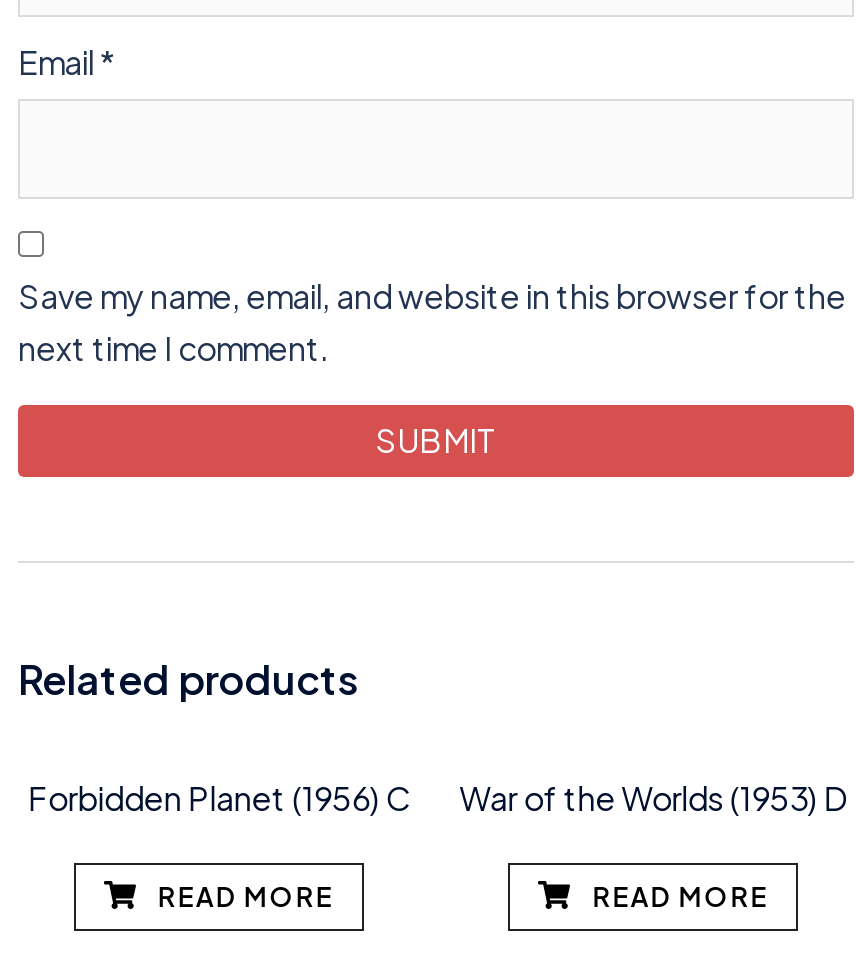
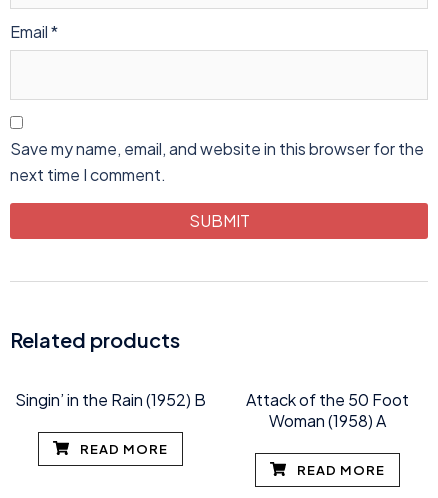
[28,777,410,819] Forbidden Planet (1956) C -> [15,389,206,410] Singin’ in the Rain (1952) B
[459,777,847,819] War of the Worlds (1953) D -> [246,389,409,431] Attack of the 50 Foot | Woman (1958) A

